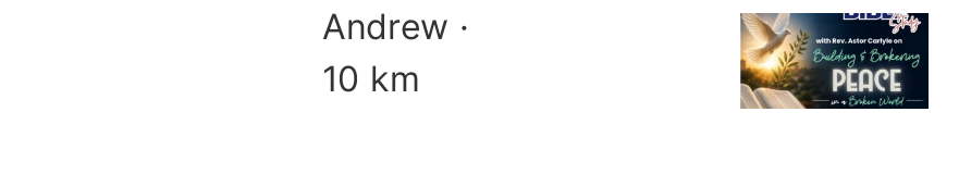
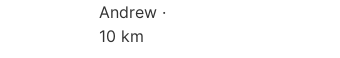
[737,11,931,111] [image] -> none

